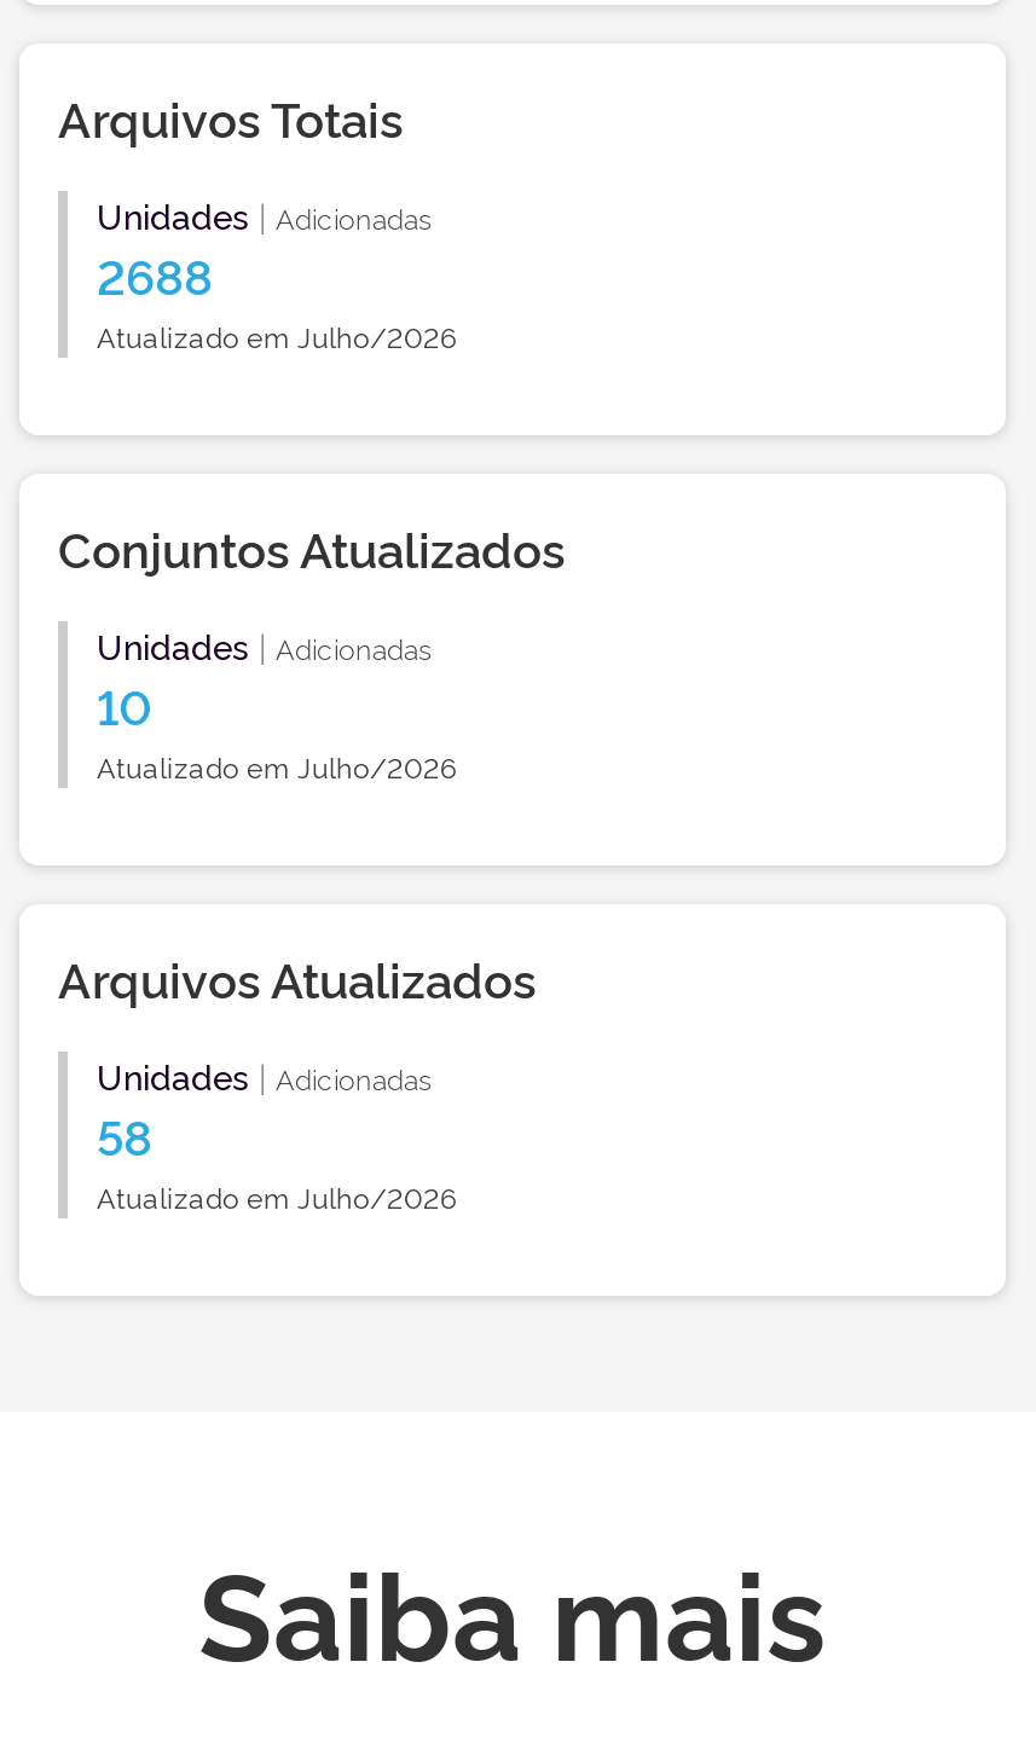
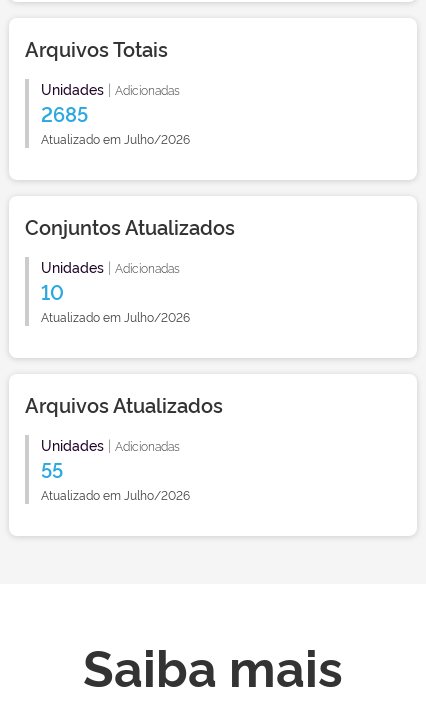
[97,238,213,306] 2688 -> [41,98,88,126] 2685
[97,1099,152,1166] 58 -> [41,454,63,482] 55

